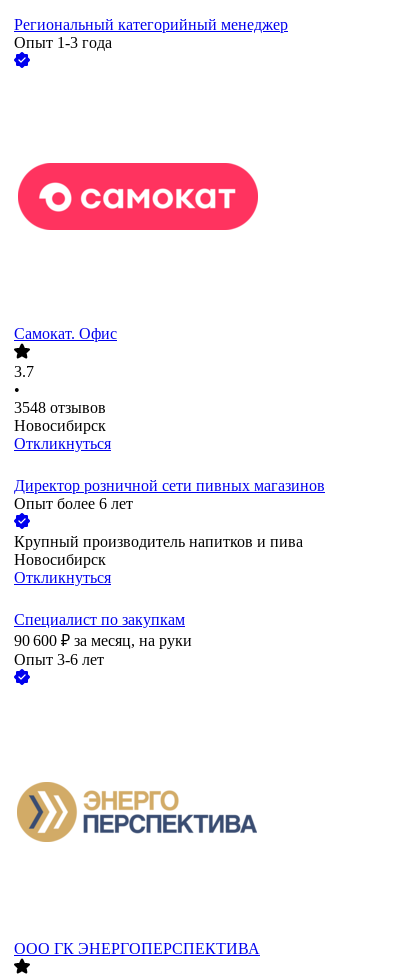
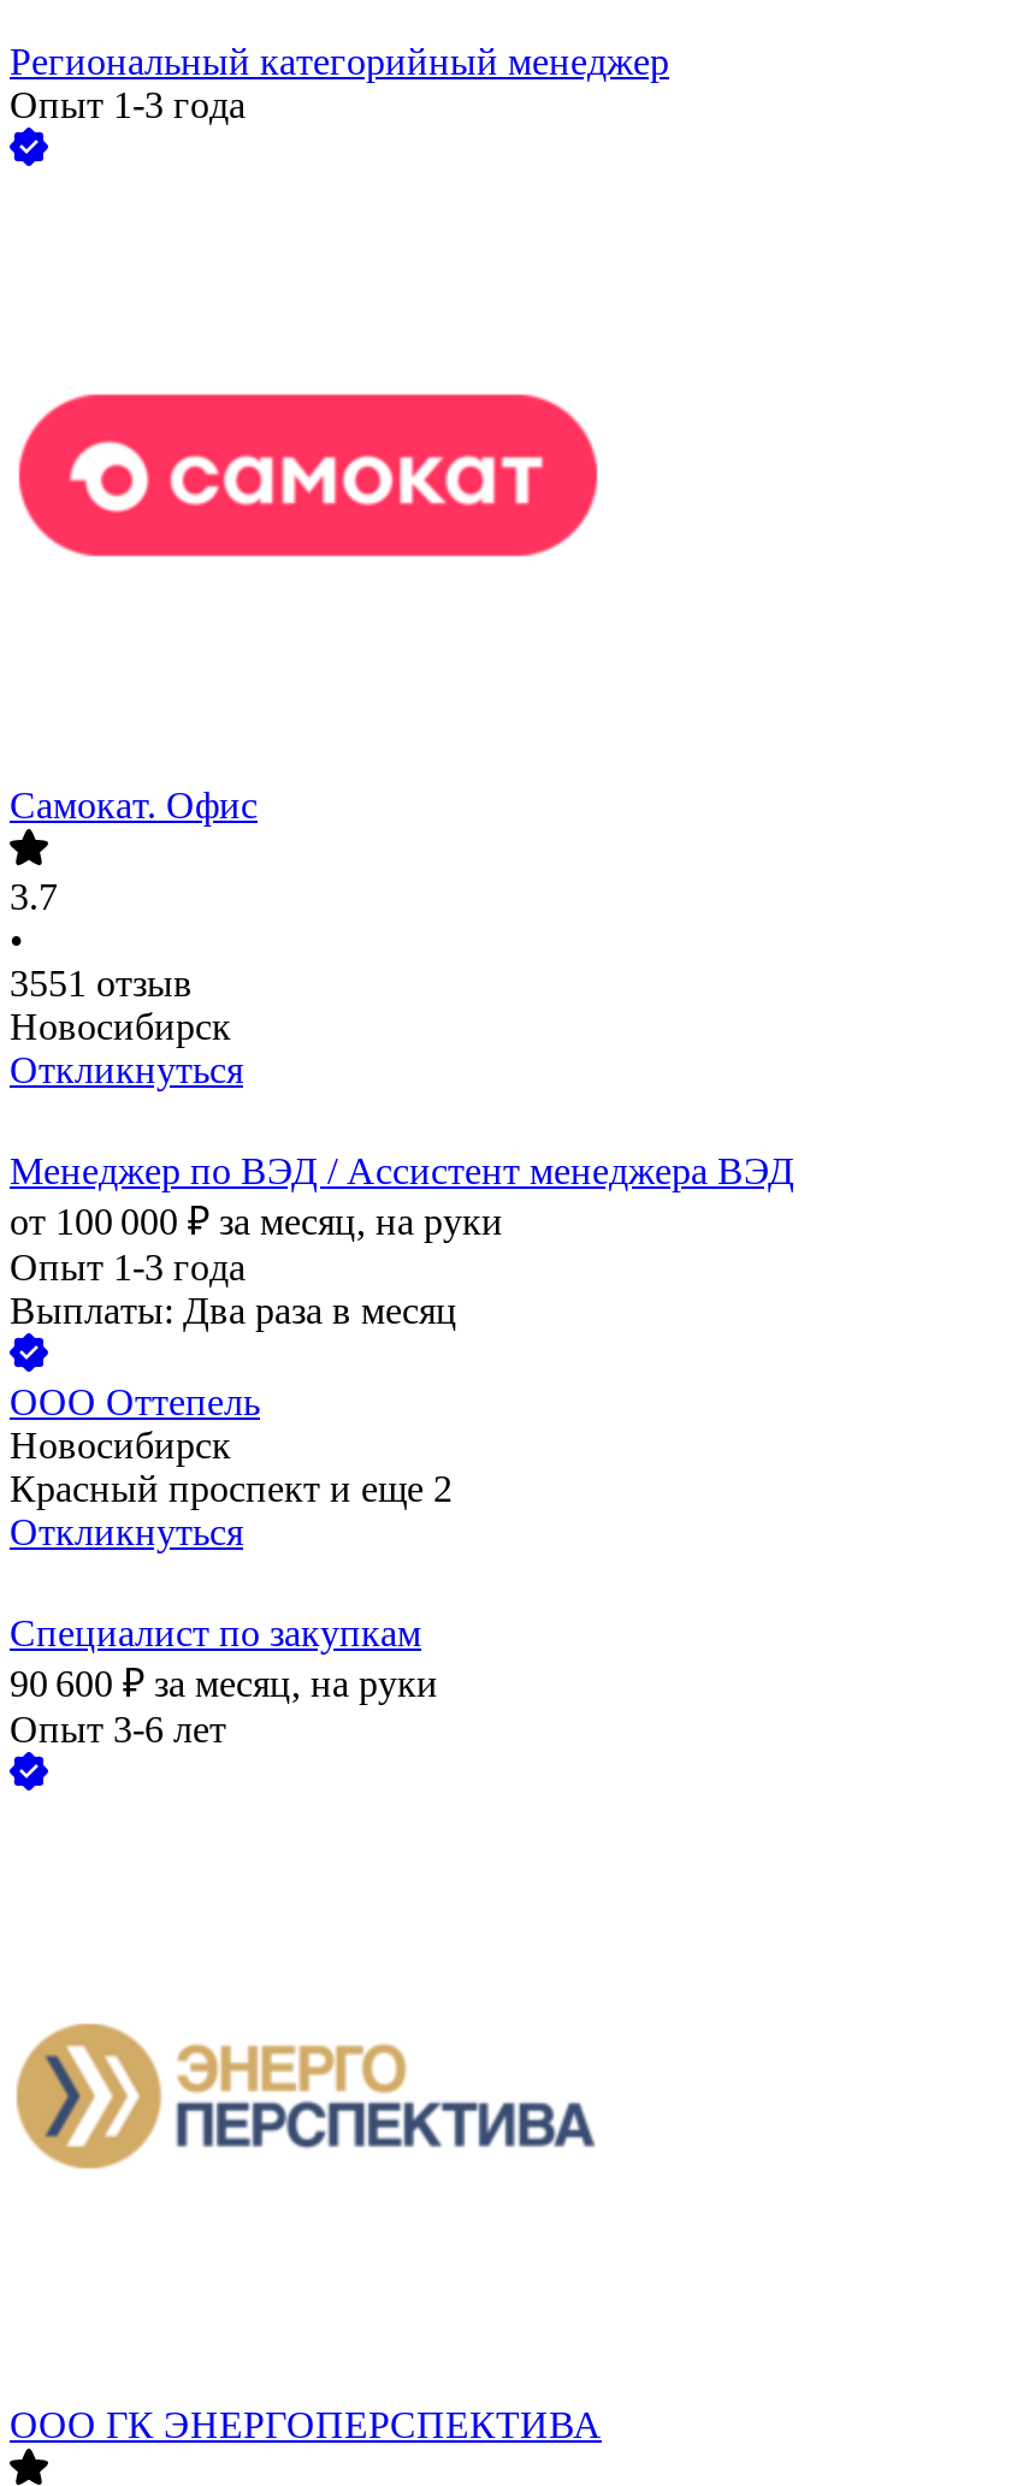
[14,399,106,416] 3548 отзывов -> [10,963,193,1004] 3551 отзыв
[14,477,325,512] Директор розничной сети пивных магазинов | Опыт более 6 лет -> [10,1151,794,1332] Менеджер по ВЭД / Ассистент менеджера ВЭД | от 100 000 ₽ за месяц, на руки | Опыт 1-3 года | Выплаты: Два раза в месяц
[14,533,303,550] Крупный производитель напитков и пива -> [10,1382,260,1423] ООО Оттепель
none -> [10,1469,453,1510] Красный проспект и еще 2

